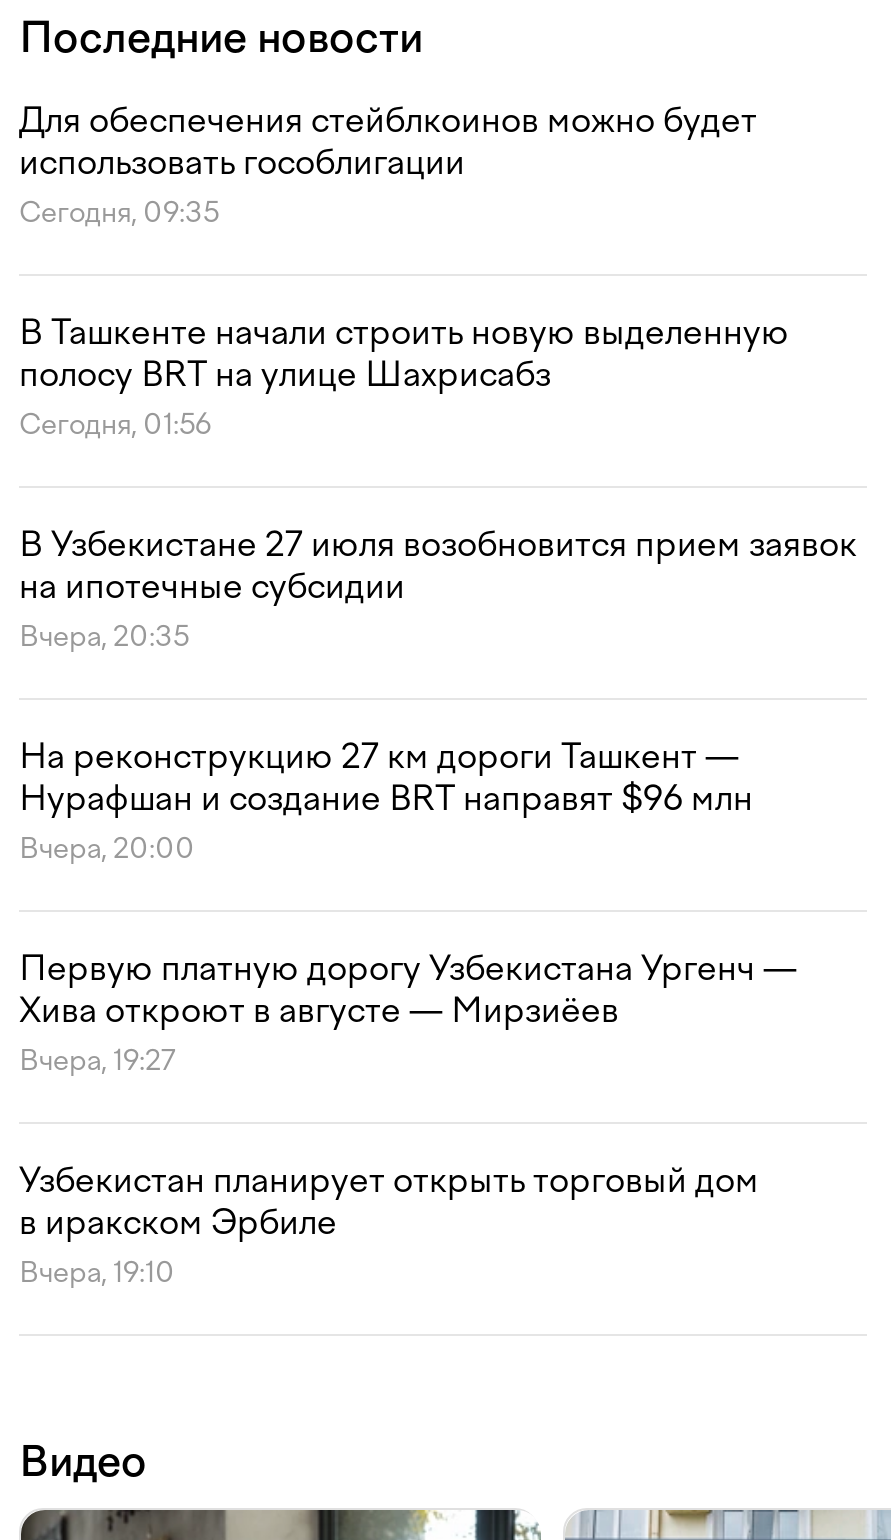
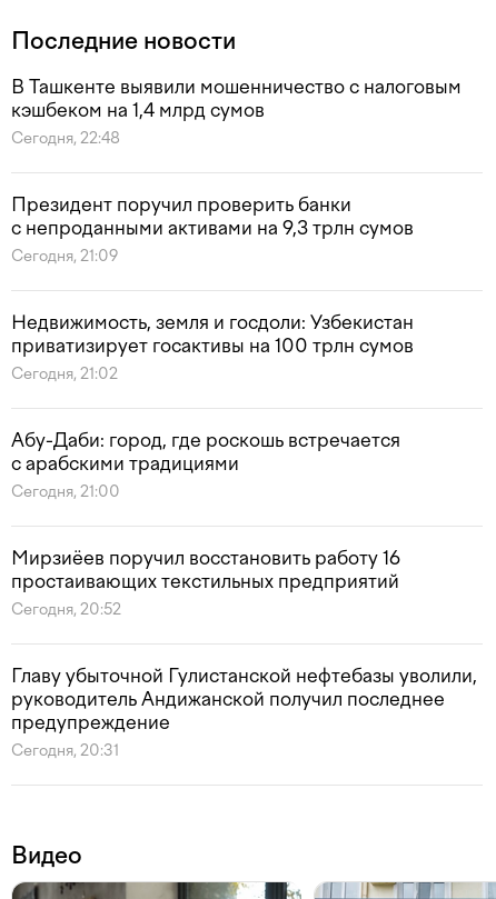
[19,101,757,231] Для обеспечения стейблкоинов можно будет | использовать гособлигации | Сегодня, 09:35 -> [11,76,462,148] В Ташкенте выявили мошенничество с налоговым | кэшбеком на 1,4 млрд сумов | Сегодня, 22:48
[19,313,789,443] В Ташкенте начали строить новую выделенную | полосу BRT на улице Шахрисабз | Сегодня, 01:56 -> [11,194,414,266] Президент поручил проверить банки | с непроданными активами на 9,3 трлн сумов | Сегодня, 21:09
[19,525,857,655] В Узбекистане 27 июля возобновится прием заявок | на ипотечные субсидии | Вчера, 20:35 -> [11,312,414,384] Недвижимость, земля и госдоли: Узбекистан | приватизирует госактивы на 100 трлн сумов | Сегодня, 21:02
[19,737,753,867] На реконструкцию 27 км дороги Ташкент — | Нурафшан и создание BRT направят $96 млн | Вчера, 20:00 -> [11,429,400,502] Абу-Даби: город, где роскошь встречается | с арабскими традициями | Сегодня, 21:00
[19,949,797,1079] Первую платную дорогу Узбекистана Ургенч — | Хива откроют в августе — Мирзиёев | Вчера, 19:27 -> [11,547,400,619] Мирзиёев поручил восстановить работу 16 | простаивающих текстильных предприятий | Сегодня, 20:52
[19,1161,759,1291] Узбекистан планирует открыть торговый дом | в иракском Эрбиле | Вчера, 19:10 -> [11,665,477,761] Главу убыточной Гулистанской нефтебазы уволили, | руководитель Андижанской получил последнее | предупреждение | Сегодня, 20:31

